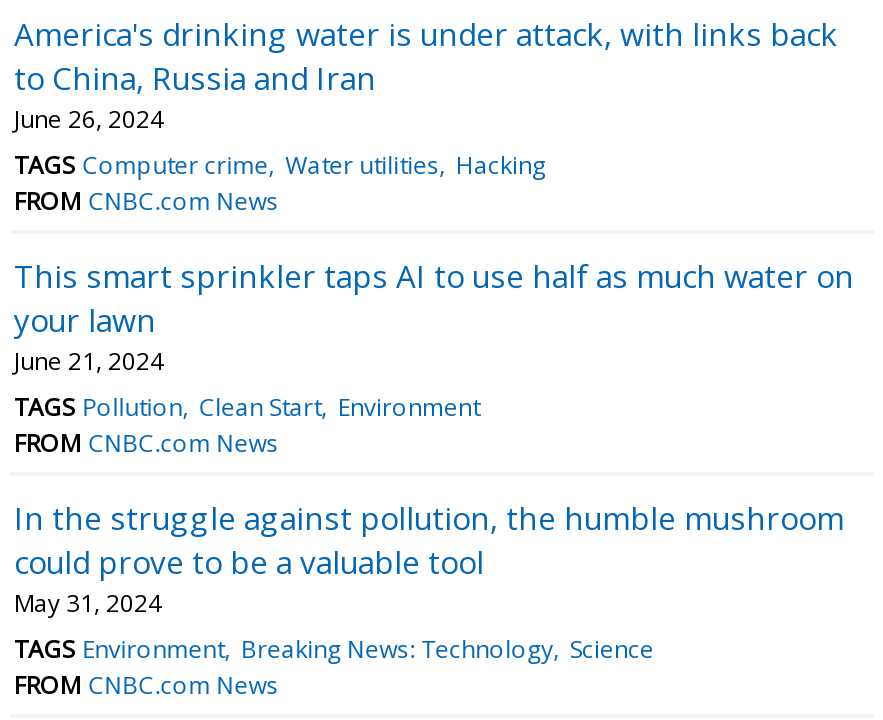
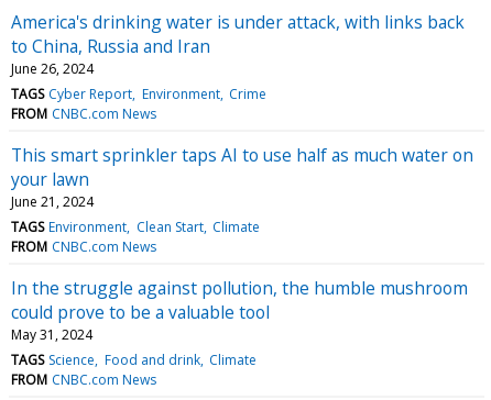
[14,148,546,182] TAGS Computer crime Water utilities Hacking -> [11,85,266,103] TAGS Cyber Report Environment Crime
[14,390,480,424] TAGS Pollution Clean Start Environment -> [11,217,260,236] TAGS Environment Clean Start Climate
[14,632,654,666] TAGS Environment Breaking News: Technology Science -> [11,350,256,369] TAGS Science Food and drink Climate

